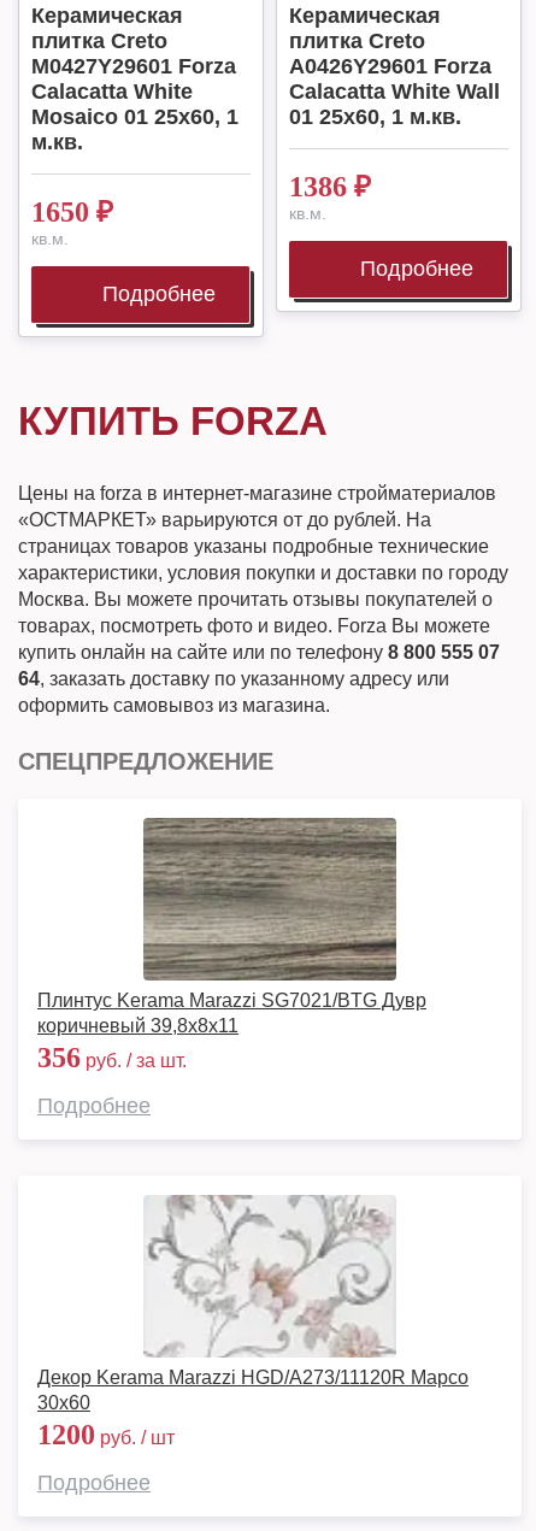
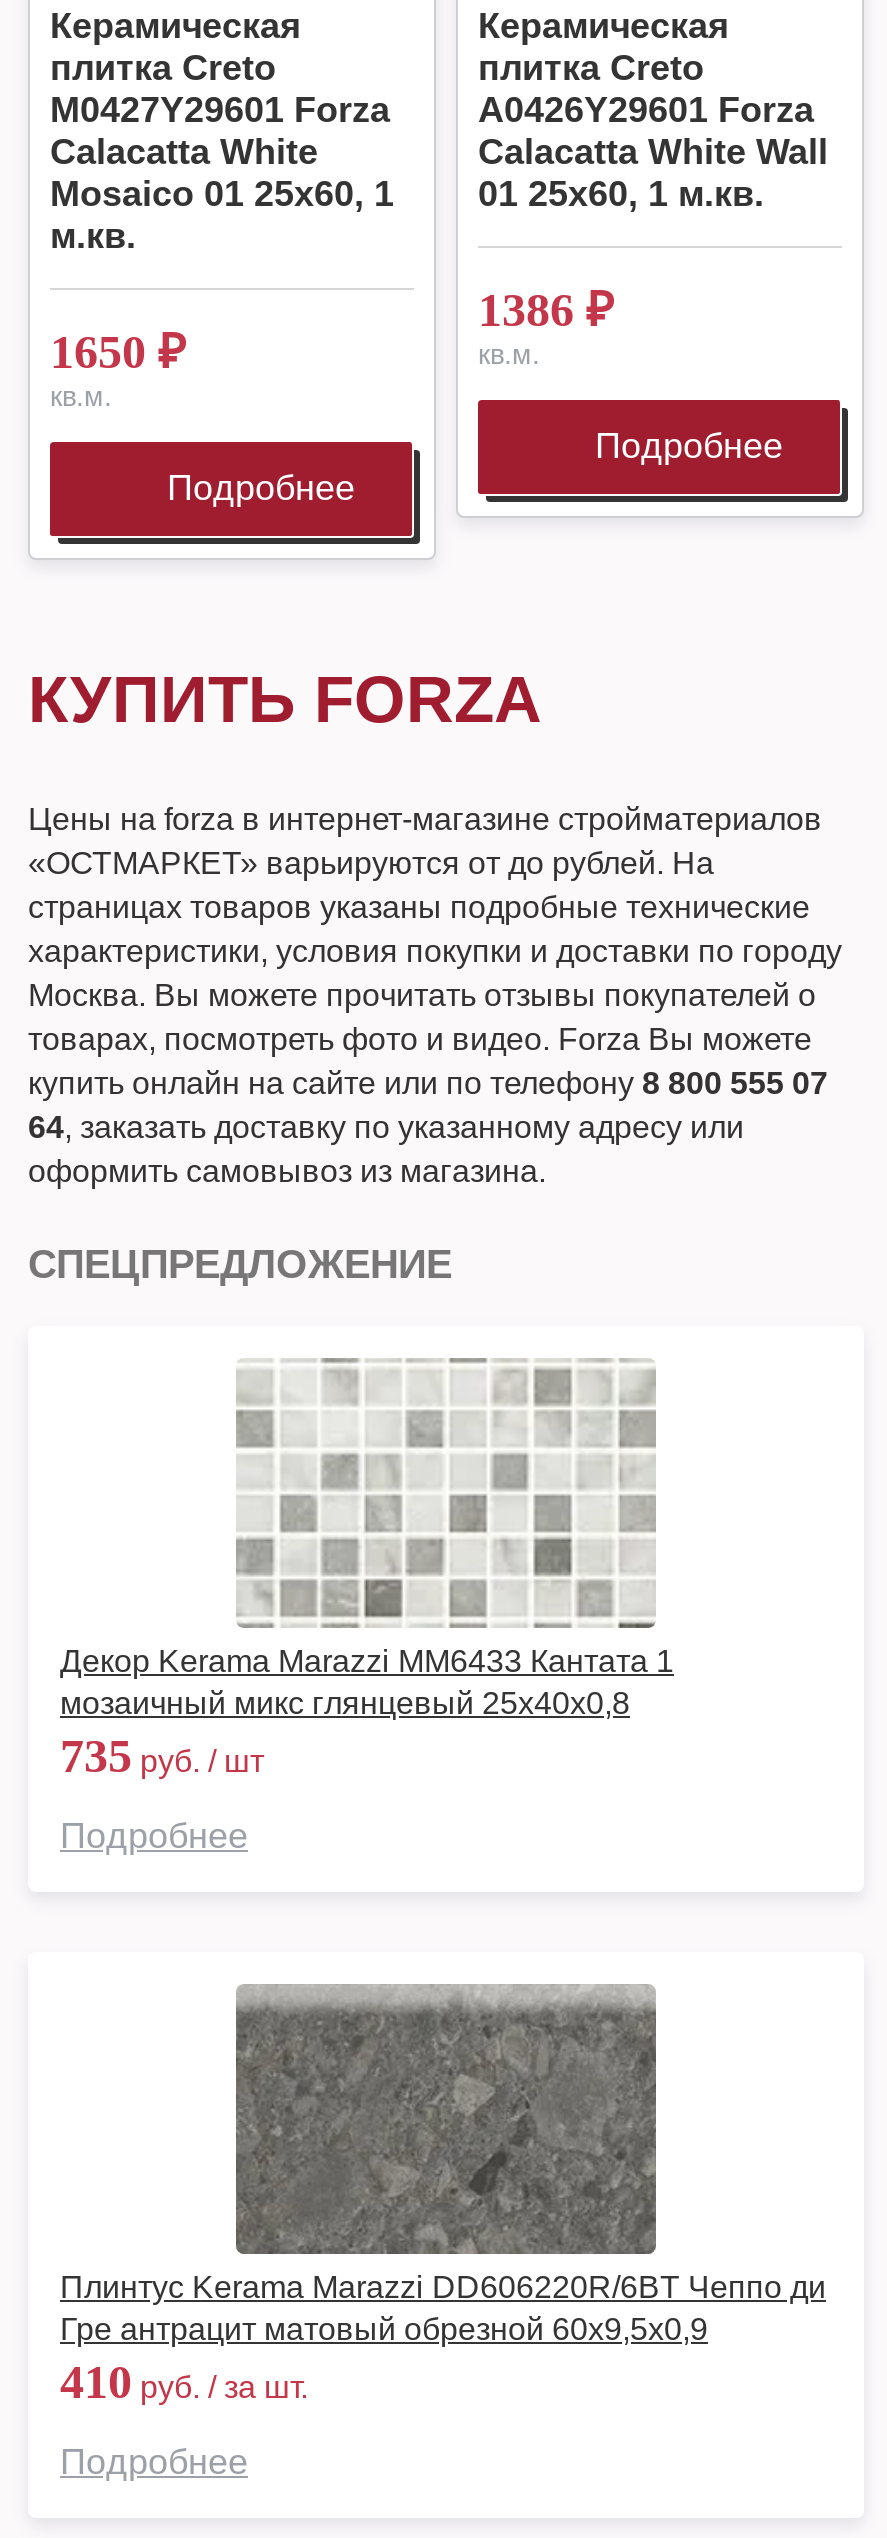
[37,817,426,1073] [image] | Плинтус Kerama Marazzi SG7021/BTG Дувр | коричневый 39,8х8х11 | 356 руб. / за шт. -> [60,1358,674,1782] [image] | Декор Kerama Marazzi MM6433 Кантата 1 | мозаичный микс глянцевый 25x40x0,8 | 735 руб. / шт
[37,1196,469,1450] [image] | Декор Kerama Marazzi HGD/A273/11120R Марсо | 30х60 | 1200 руб. / шт -> [60,1984,826,2408] [image] | Плинтус Kerama Marazzi DD606220R/6BT Чеппо ди | Гре антрацит матовый обрезной 60x9,5x0,9 | 410 руб. / за шт.

